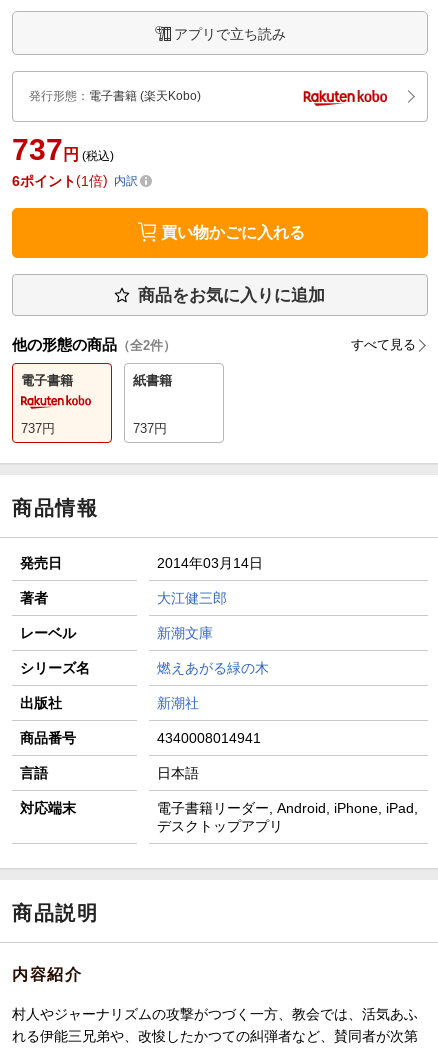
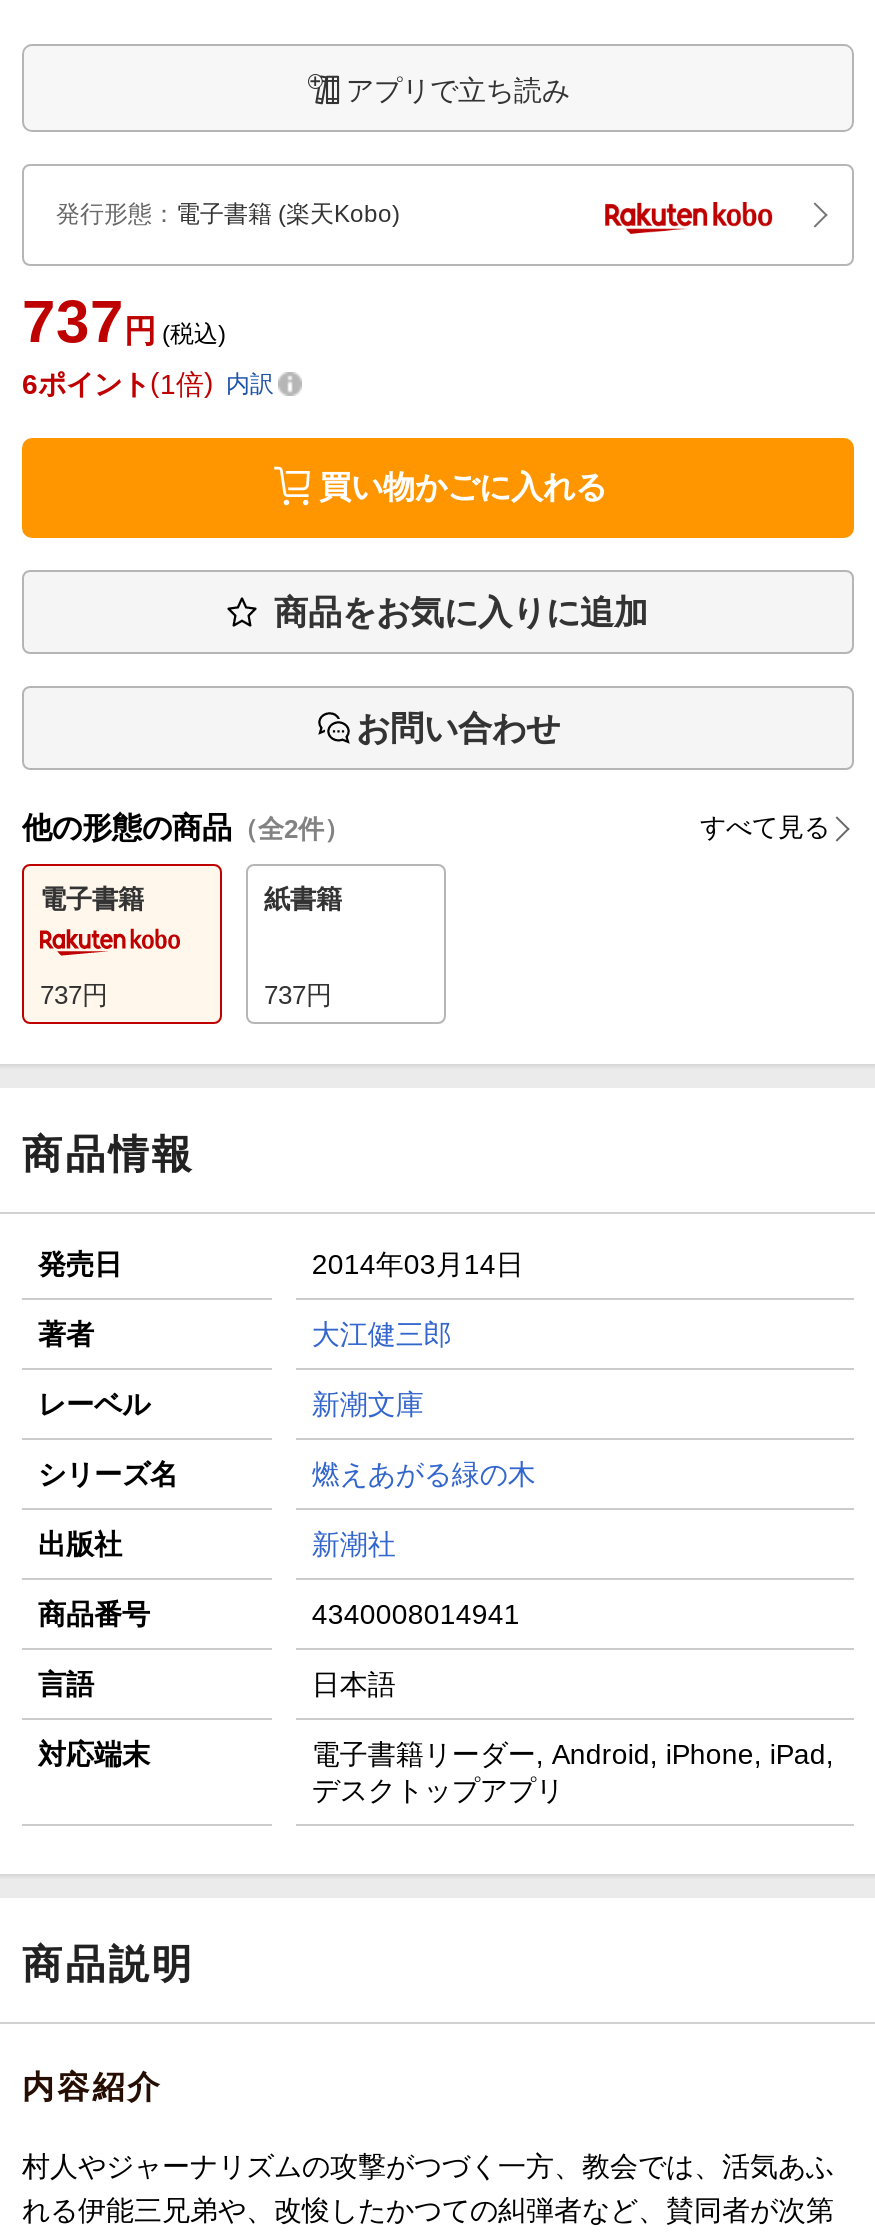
none -> [356,710,560,748] お問い合わせ

